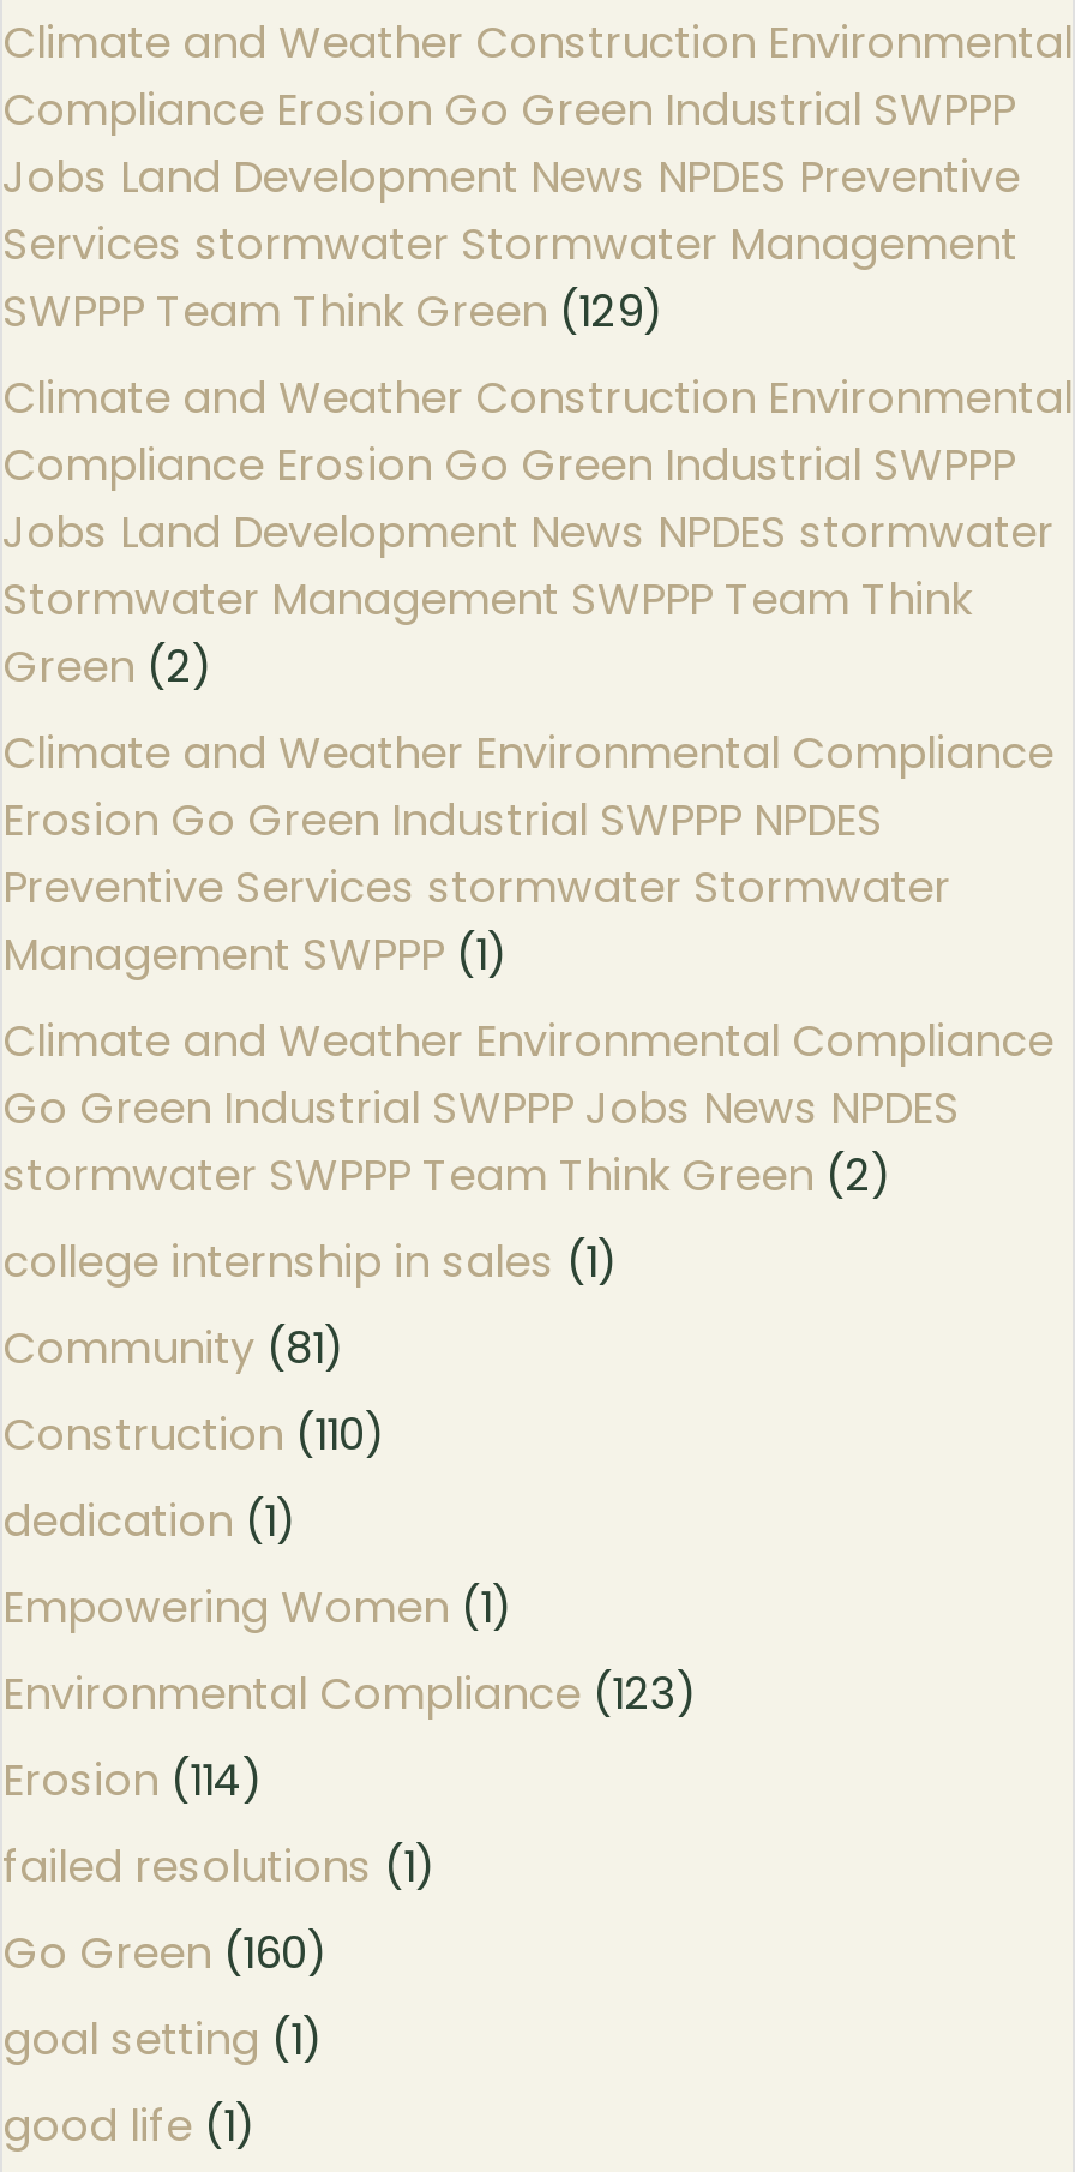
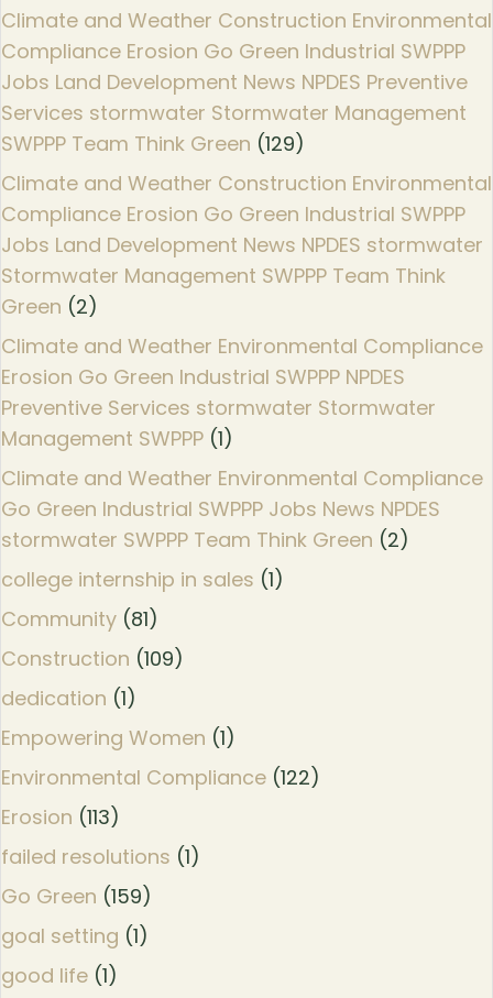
[2,1405,386,1465] Construction (110) -> [1,645,184,673] Construction (109)
[2,1664,698,1724] Environmental Compliance (123) -> [1,764,320,792] Environmental Compliance (122)
[2,1751,264,1811] Erosion (114) -> [1,804,120,831] Erosion (113)
[2,1923,329,1983] Go Green (160) -> [1,883,152,910] Go Green (159)

